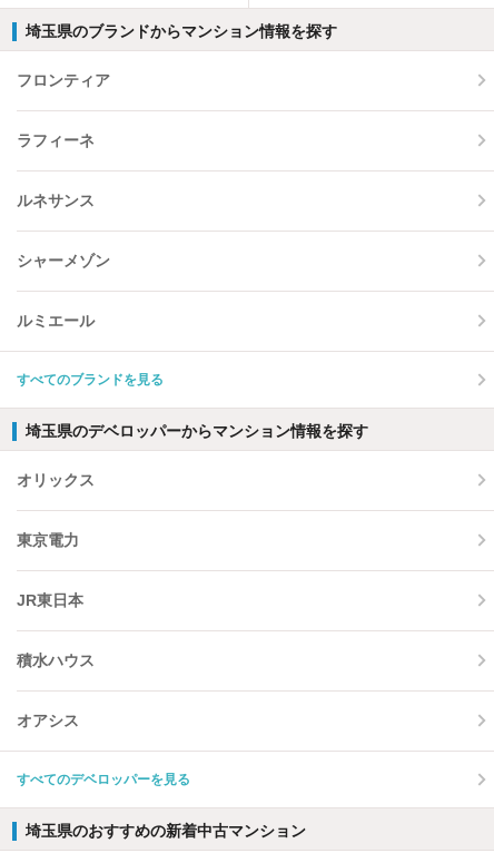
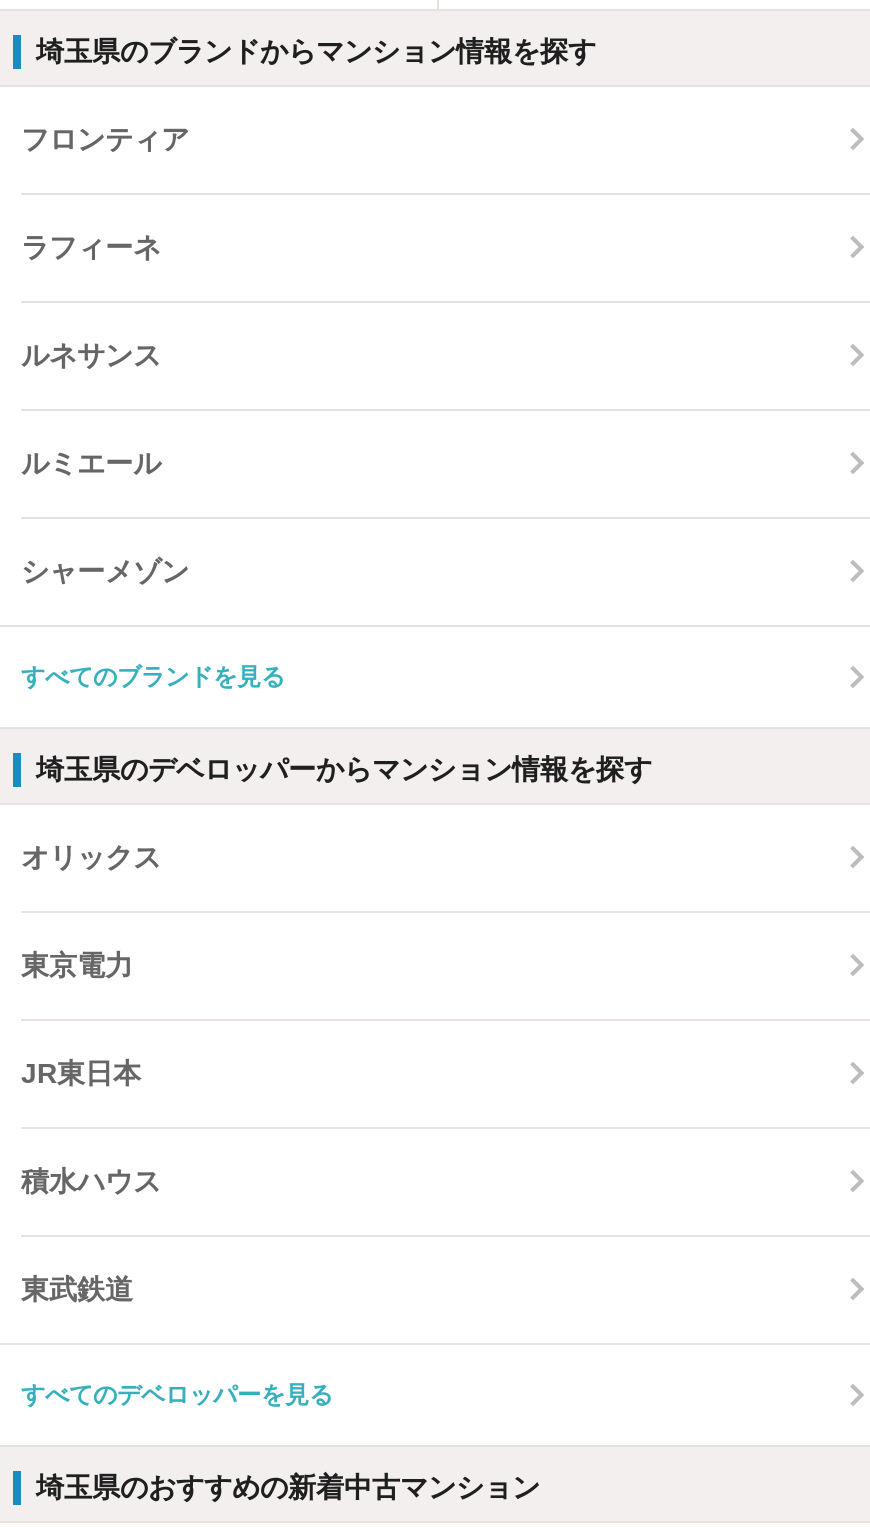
moved [17,251,110,269] -> [21,554,189,586]: シャーメゾン
moved [17,311,95,329] -> [21,446,161,478]: ルミエール
[17,711,79,729] オアシス -> [21,1272,133,1304] 東武鉄道

